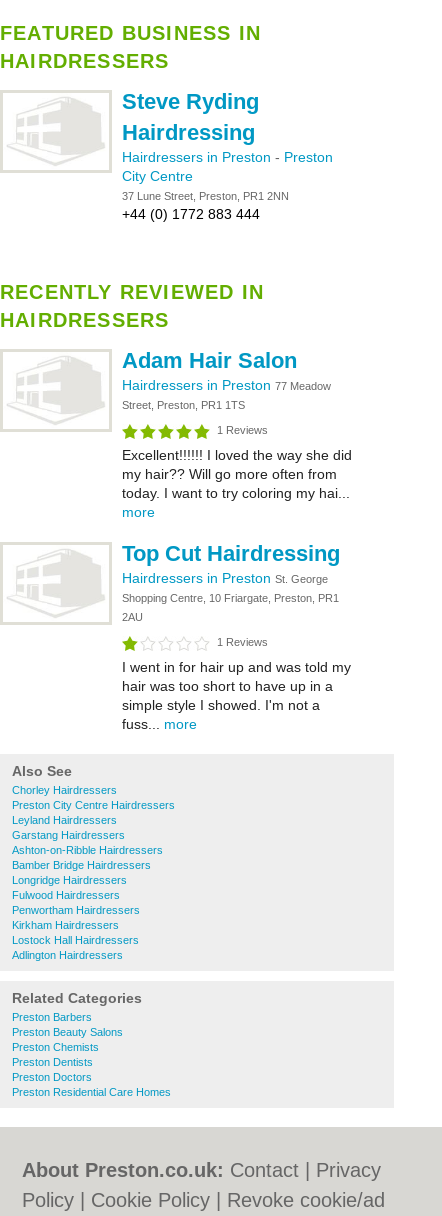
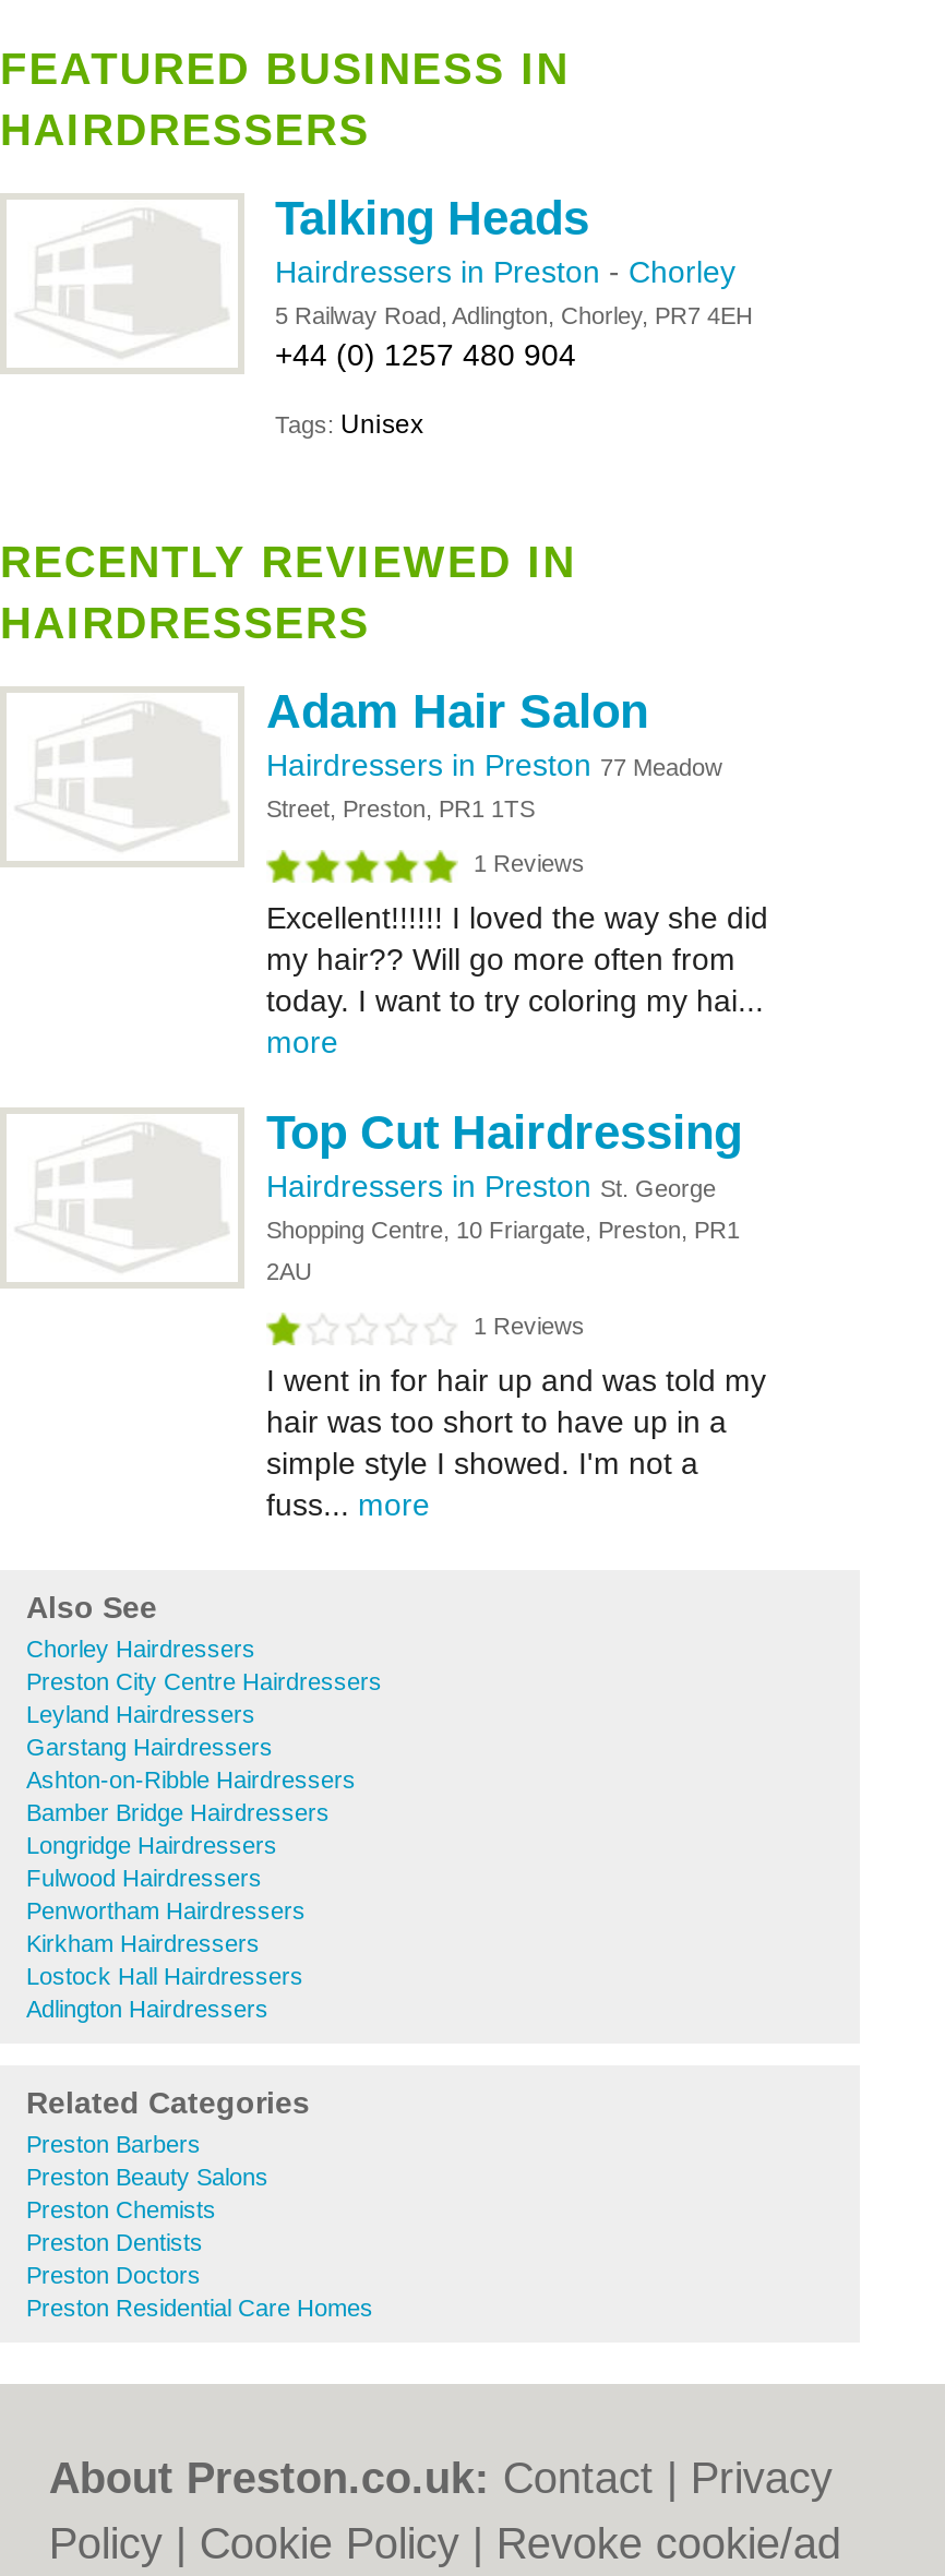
[122,89,333,222] Steve Ryding | Hairdressing | Hairdressers in Preston - Preston | City Centre | 37 Lune Street, Preston, PR1 2NN | +44 (0) 1772 883 444 -> [275,191,753,440] Talking Heads | Hairdressers in Preston - Chorley | 5 Railway Road, Adlington, Chorley, PR7 4EH | +44 (0) 1257 480 904 | Tags: Unisex

